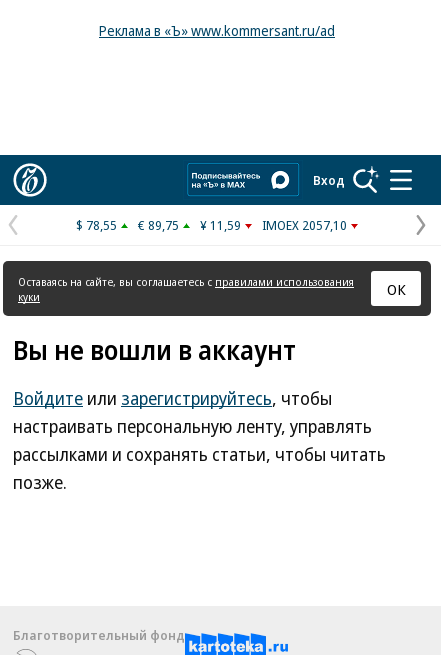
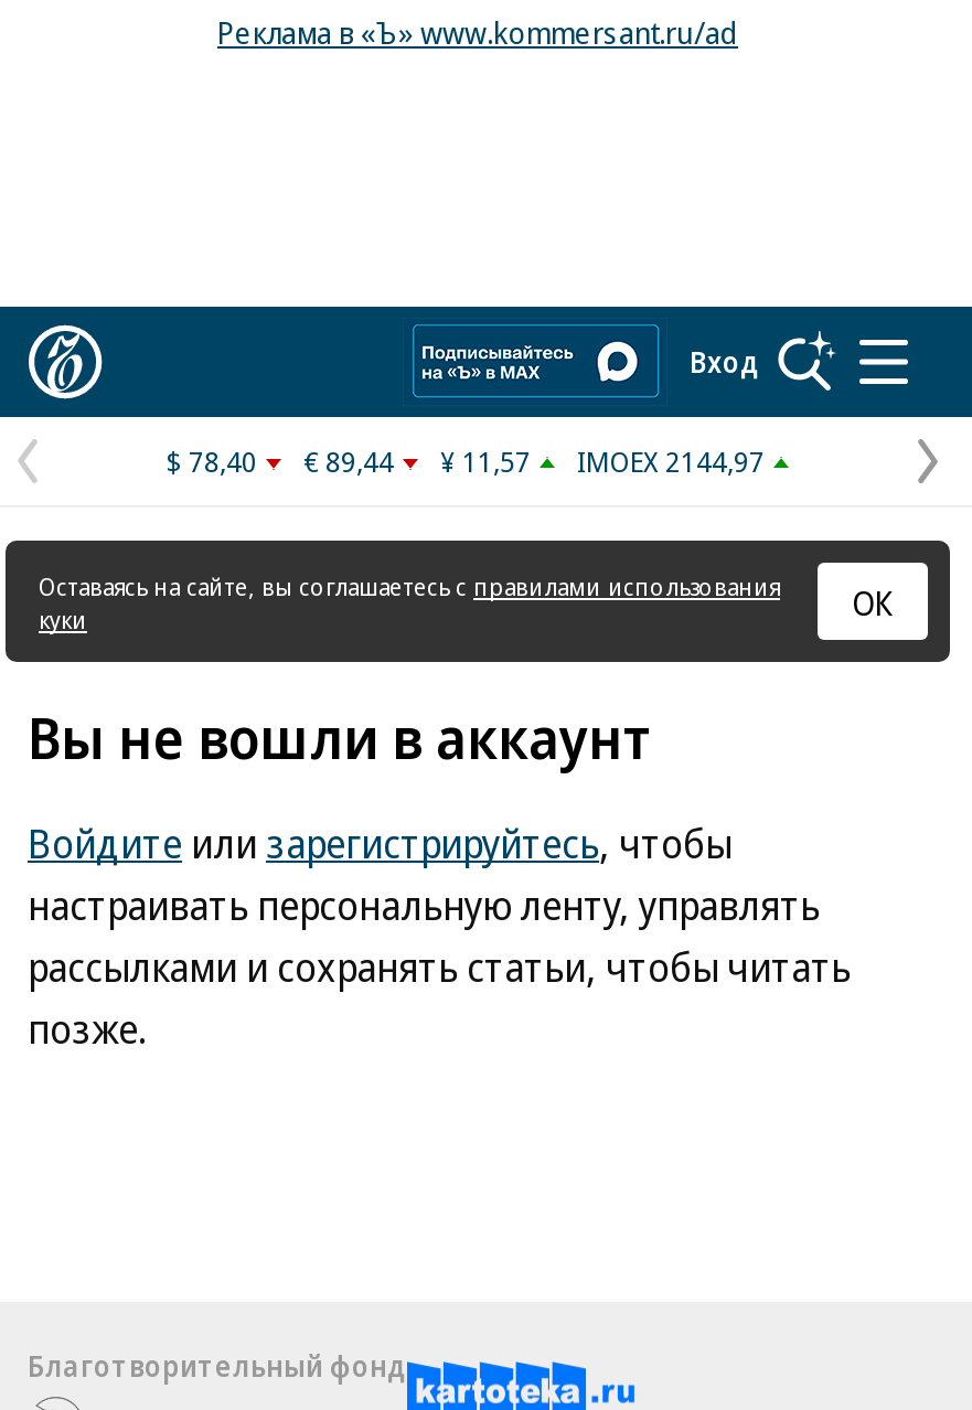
[76,216,117,234] $ 78,55 -> [167,441,257,481] $ 78,40
[138,216,179,234] € 89,75 -> [303,441,394,481] € 89,44
[200,216,241,234] ¥ 11,59 -> [440,441,531,481] ¥ 11,57
[262,216,347,234] IMOEX 2057,10 -> [577,441,765,481] IMOEX 2144,97

